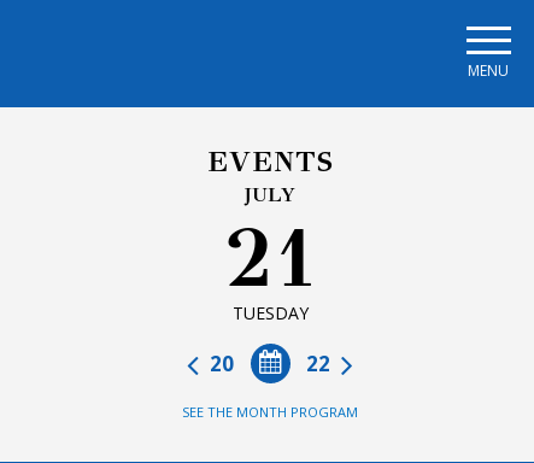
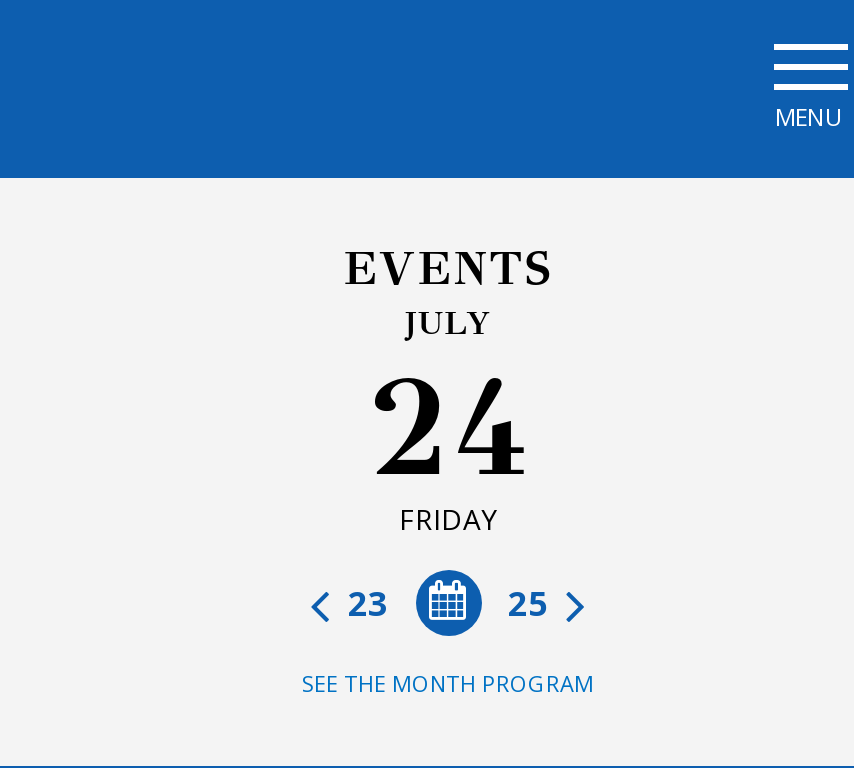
[223,209,317,324] 21 | TUESDAY -> [366,346,530,538] 24 | FRIDAY
[205,350,335,377] 22 | 20 -> [340,580,556,626] 25 | 23

